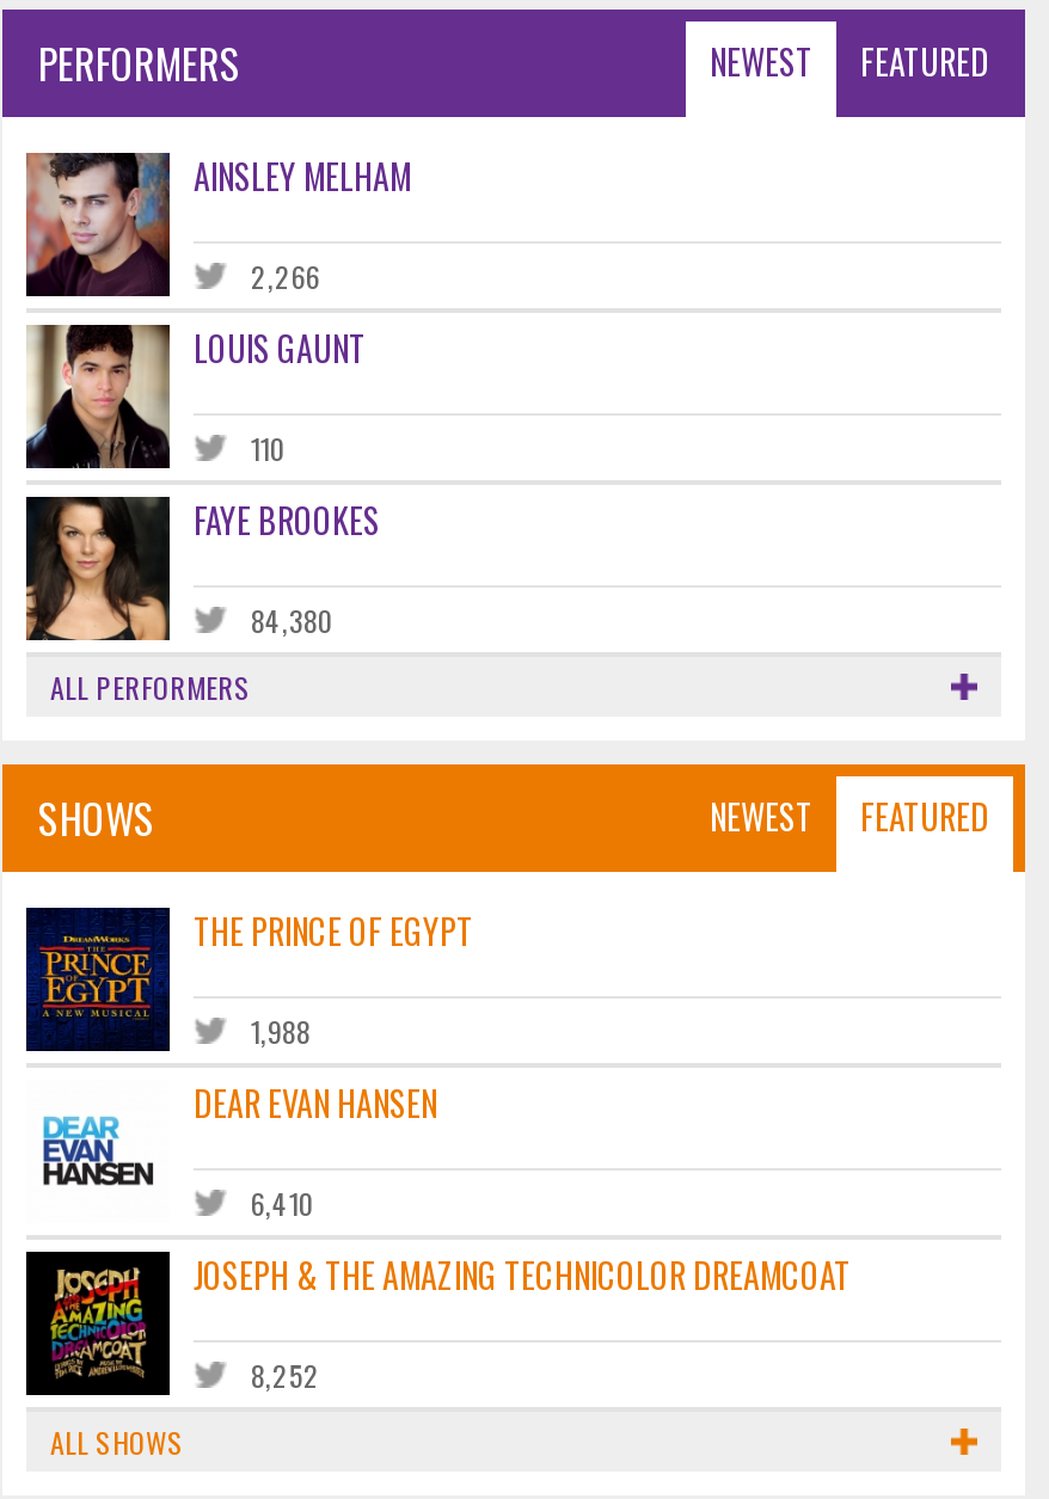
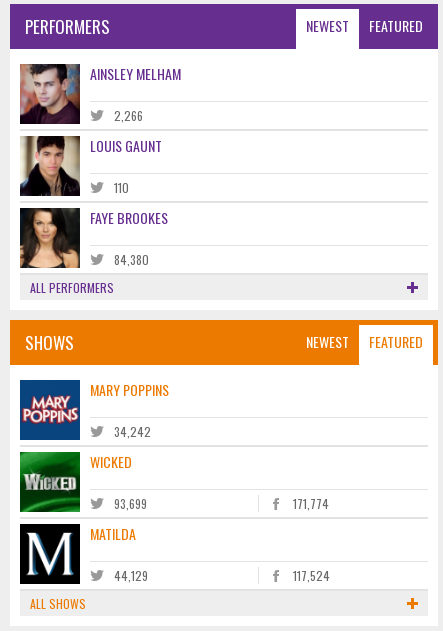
[26,906,473,1053] [image] | THE PRINCE OF EGYPT -> [20,379,169,440] [image] | MARY POPPINS
[251,1011,311,1052] 1,988 -> [114,423,151,440] 34,242
[26,1078,437,1223] [image] | DEAR EVAN HANSEN -> [19,451,132,513] [image] | WICKED
[251,1183,315,1224] 6,410 -> [114,495,329,512] 93,699 | 171,774
[45,1250,851,1376] [image] | JOSEPH & THE AMAZING TECHNICOLOR DREAMCOAT -> [26,523,136,576] [image] | MATILDA
[251,1355,320,1396] 8,252 -> [114,567,330,584] 44,129 | 117,524

